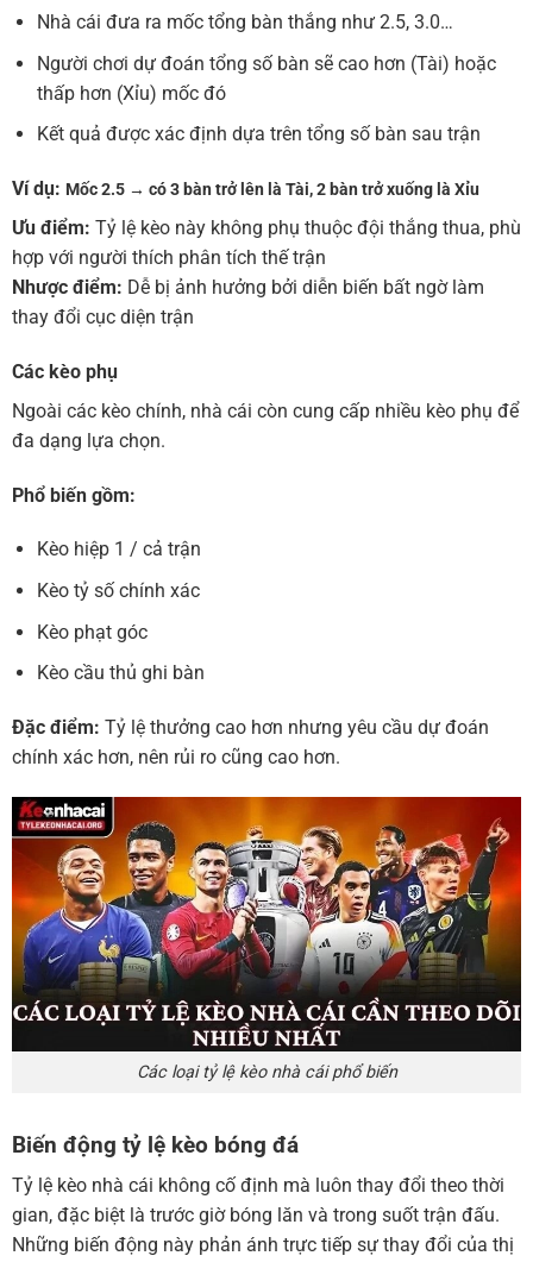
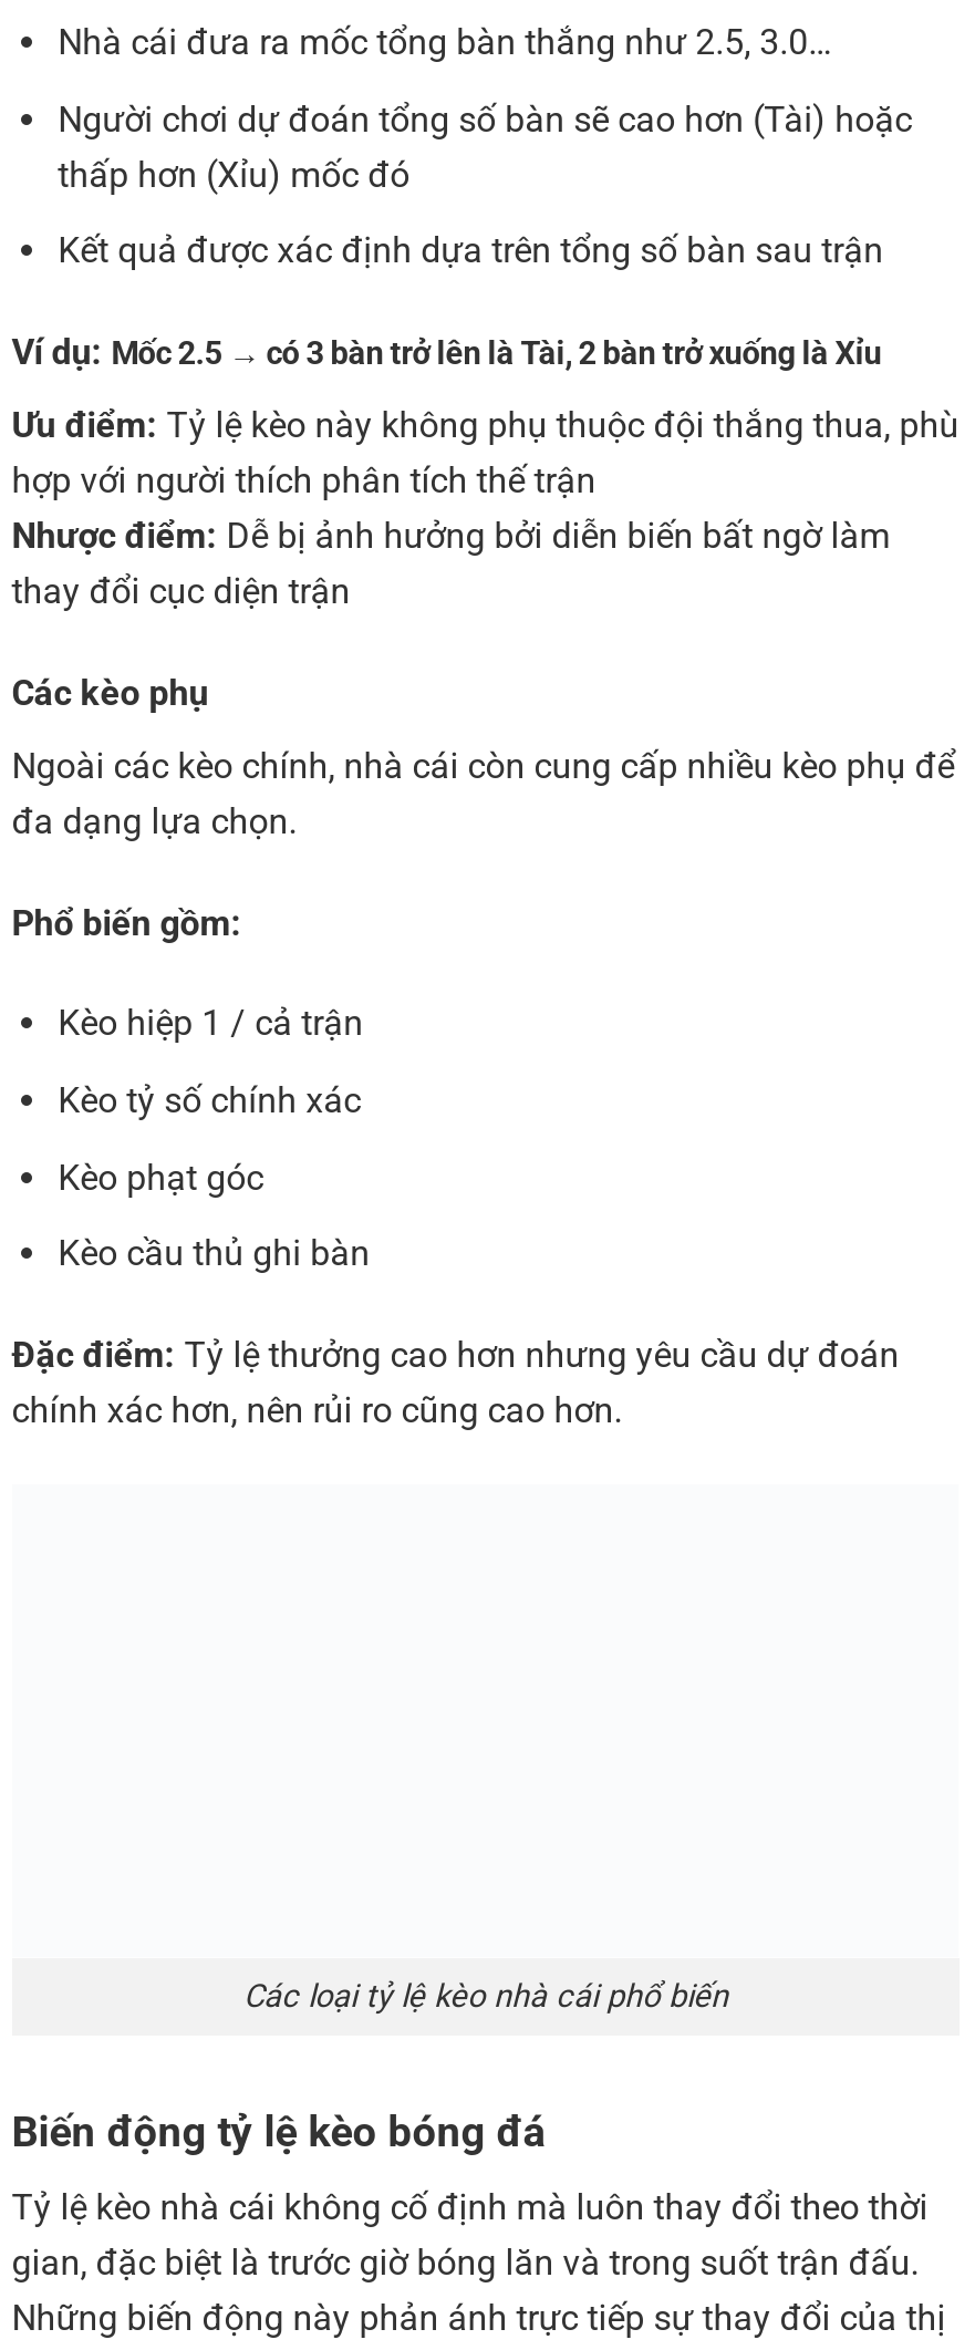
[11,796,522,1053] [image] -> none

